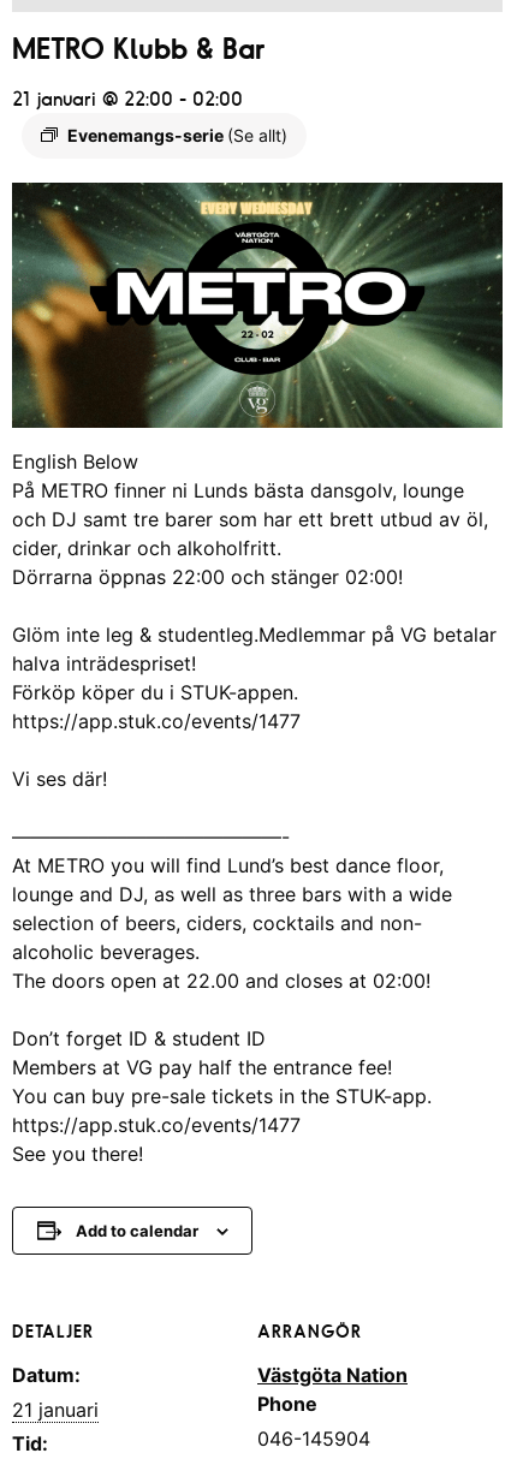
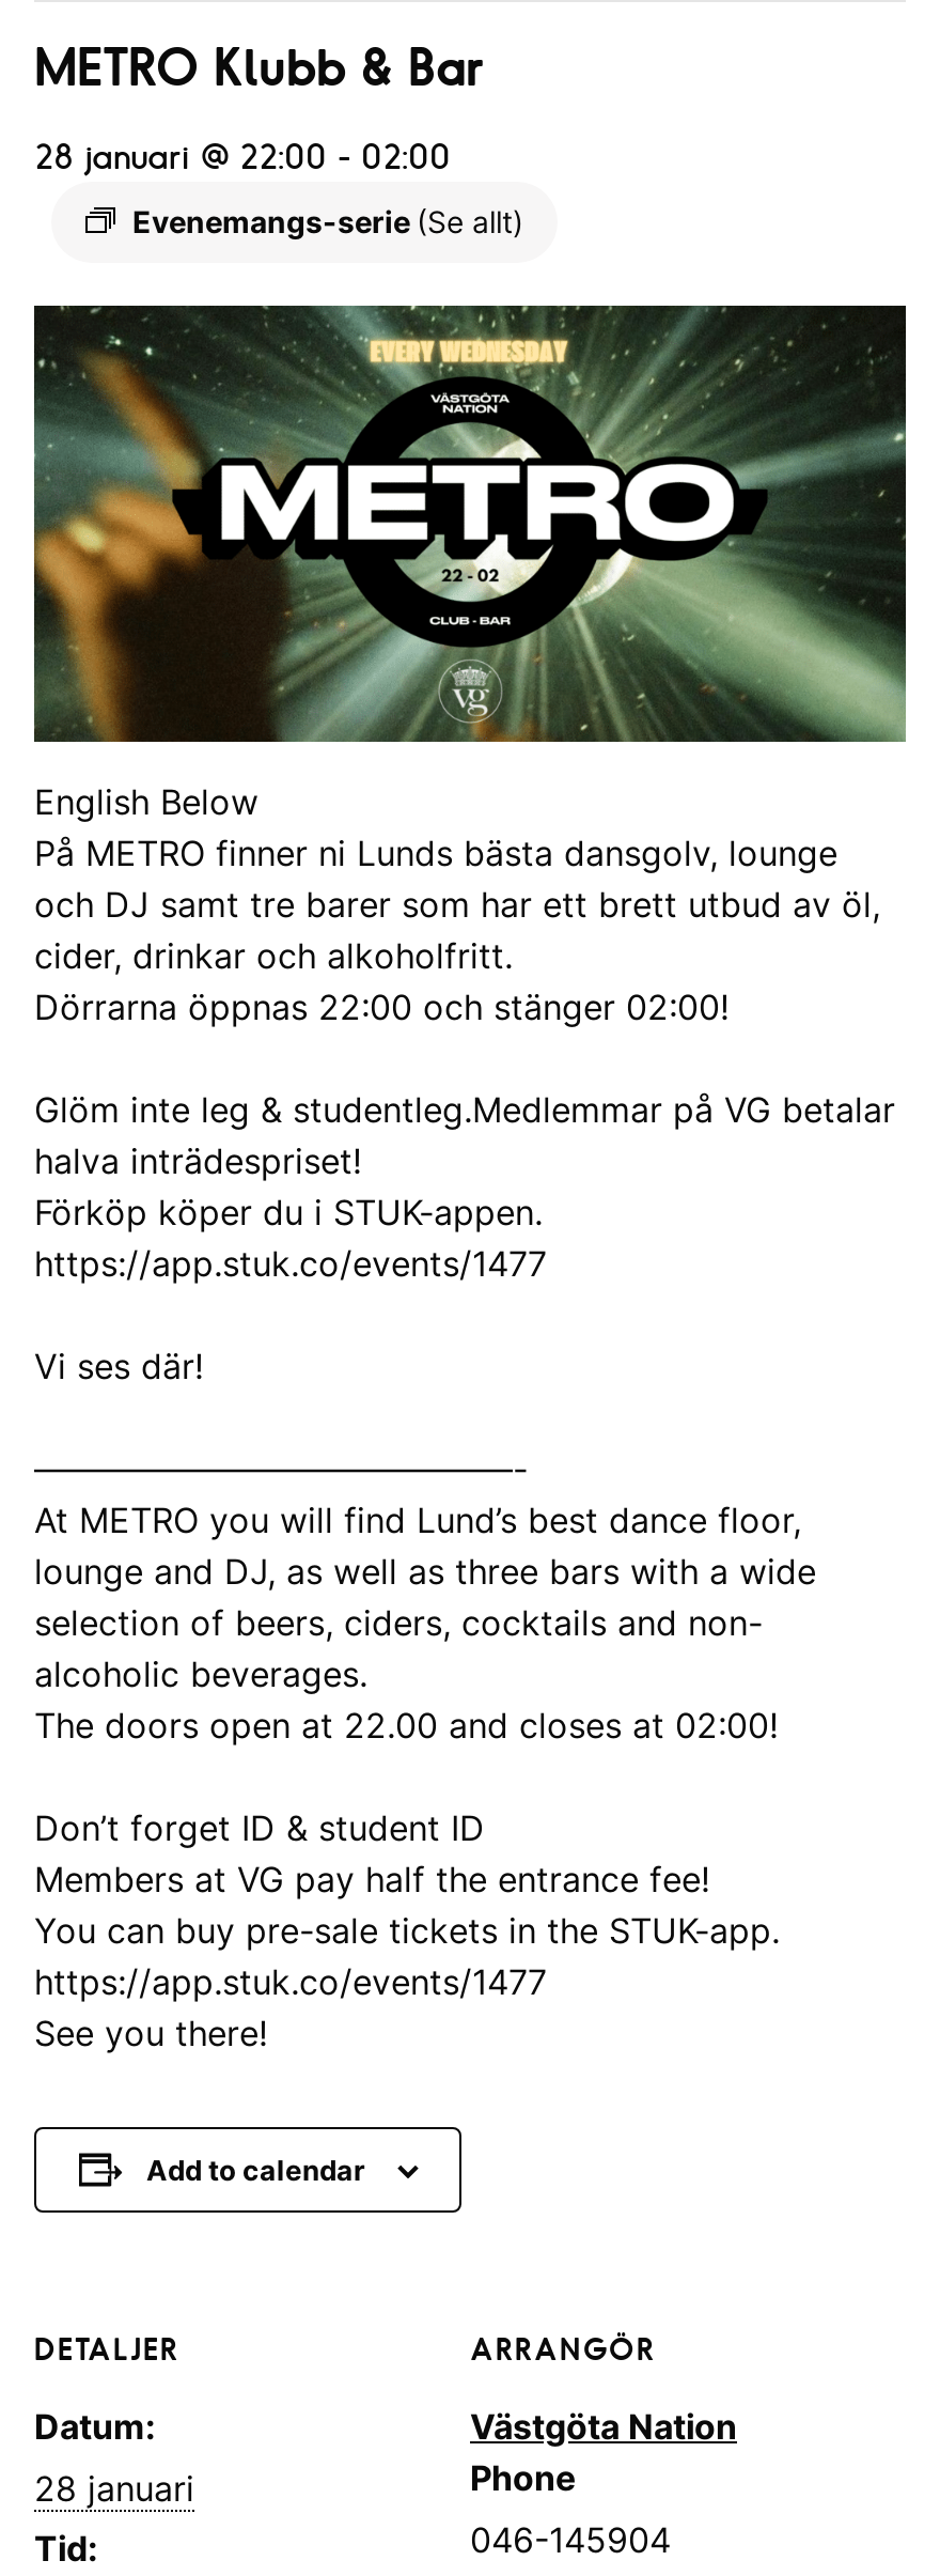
[12,87,243,111] 21 januari @ 22:00 - 02:00 -> [34,135,451,177] 28 januari @ 22:00 - 02:00
[12,1398,99,1422] 21 januari -> [34,2467,194,2510] 28 januari

